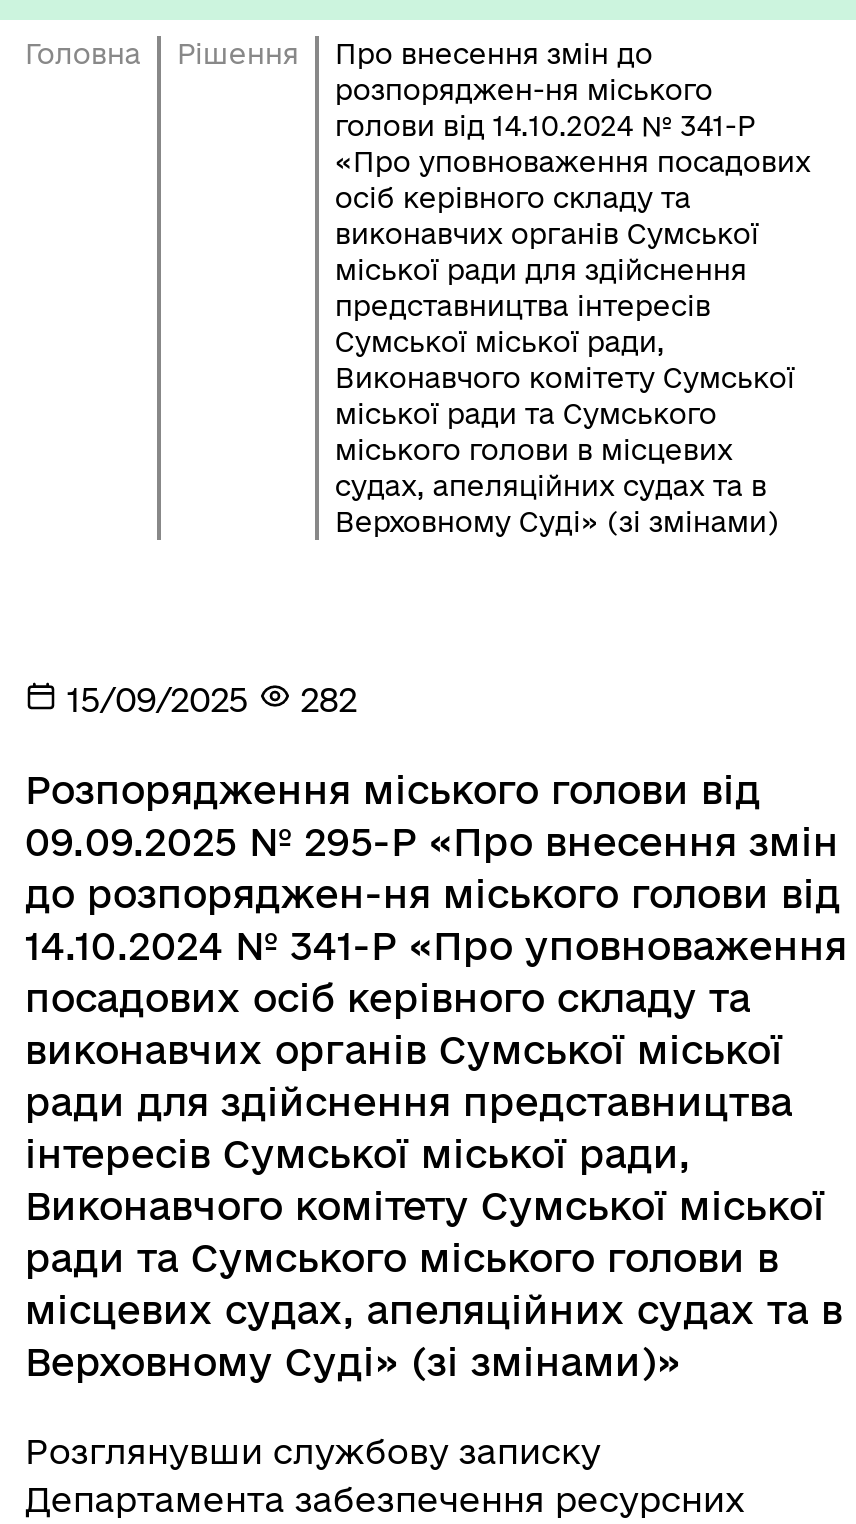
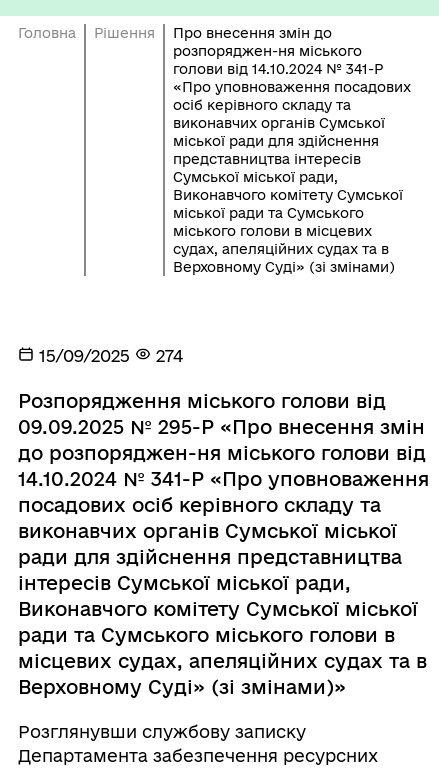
[57,680,357,718] 15/09/2025 282 -> [34,346,183,365] 15/09/2025 274

